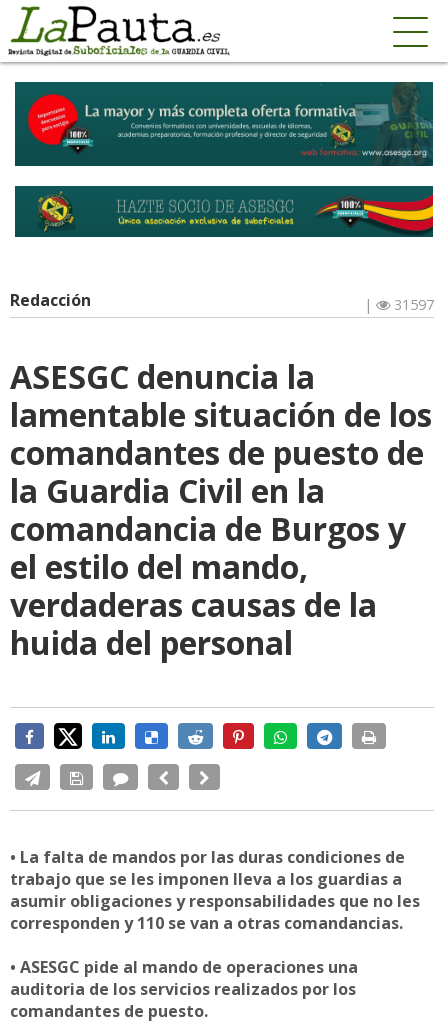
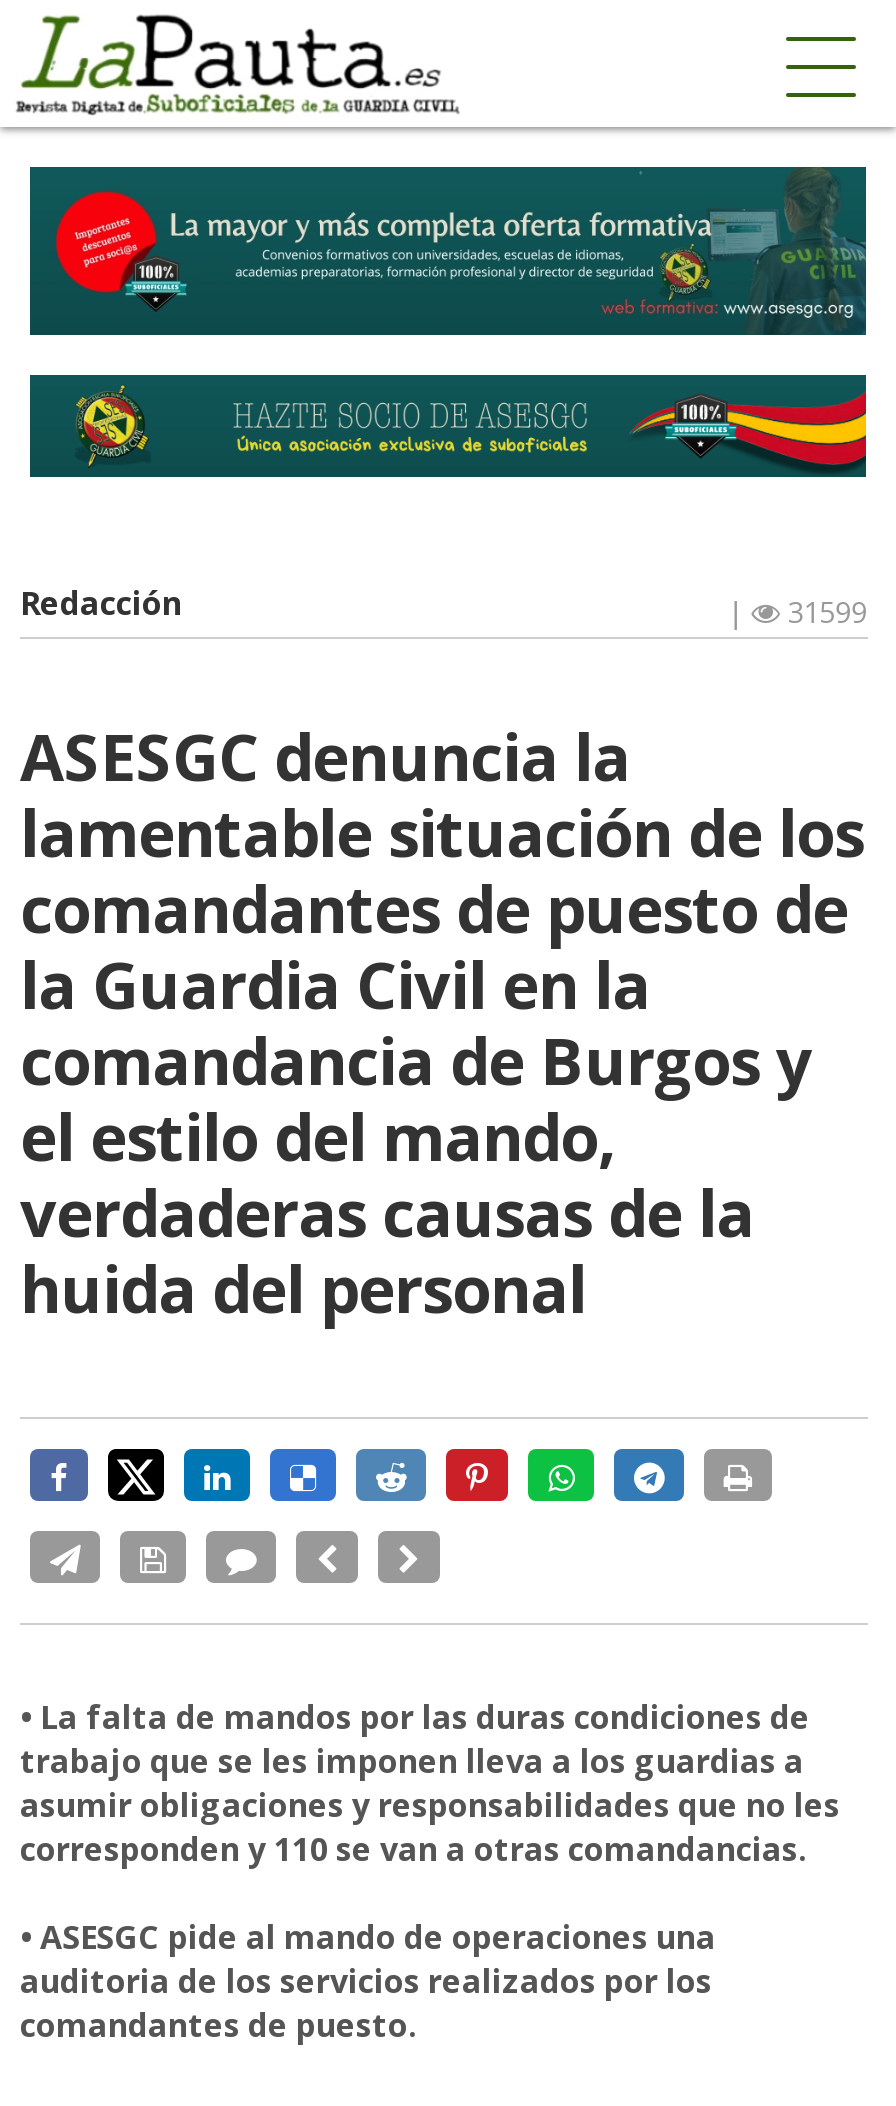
[390,295,434,314] 31597 -> [779,593,867,631] 31599

